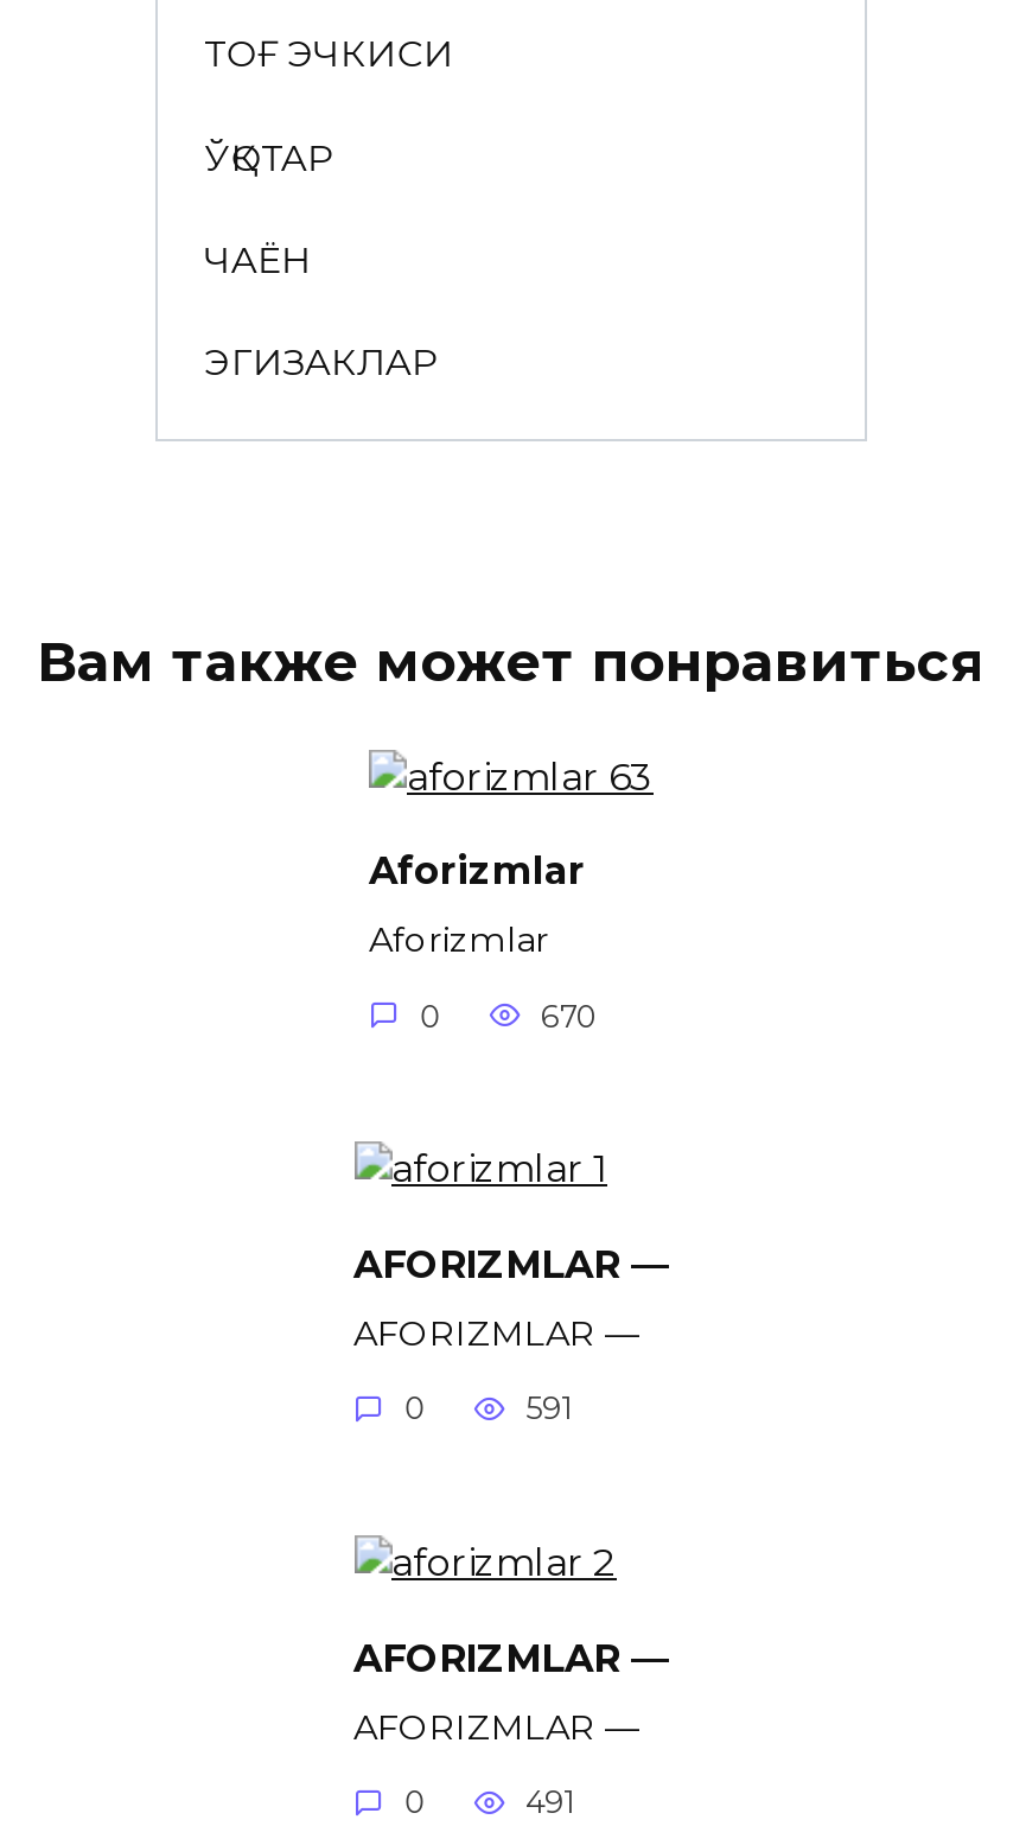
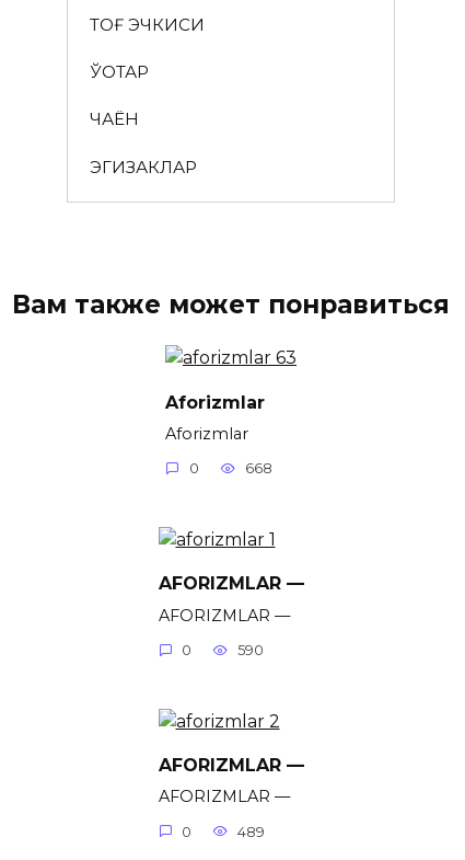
[541,999,598,1034] 670 -> [245,460,272,477] 668
[525,1392,571,1427] 591 -> [237,642,264,658] 590
[525,1785,573,1821] 491 -> [237,824,265,840] 489

